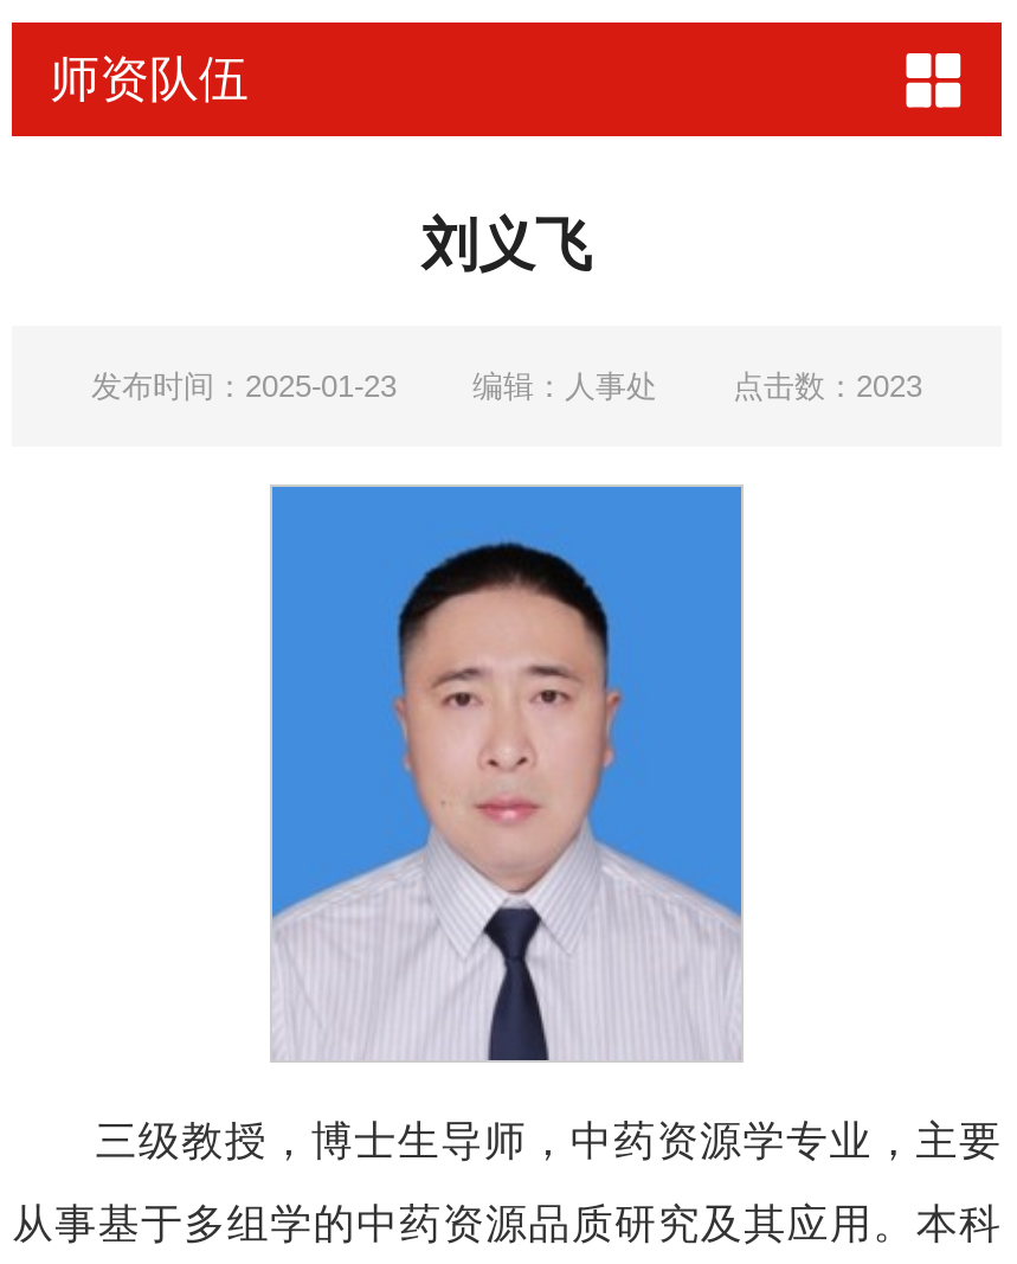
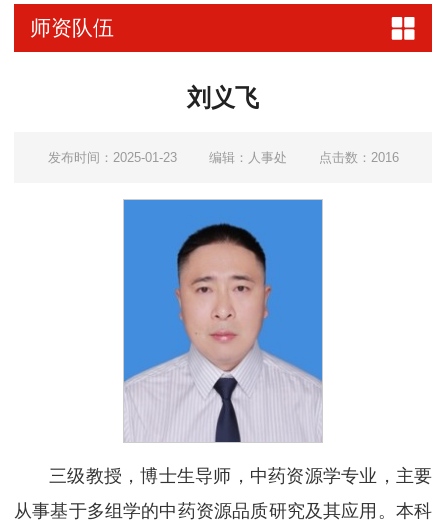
[733,369,922,405] 点击数：2023 -> [318,150,398,165] 点击数：2016

